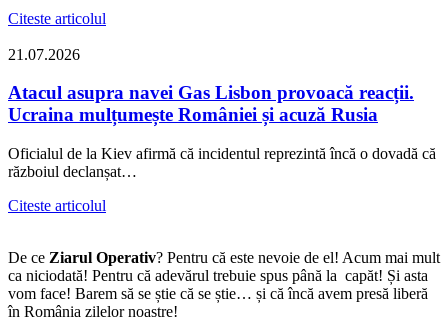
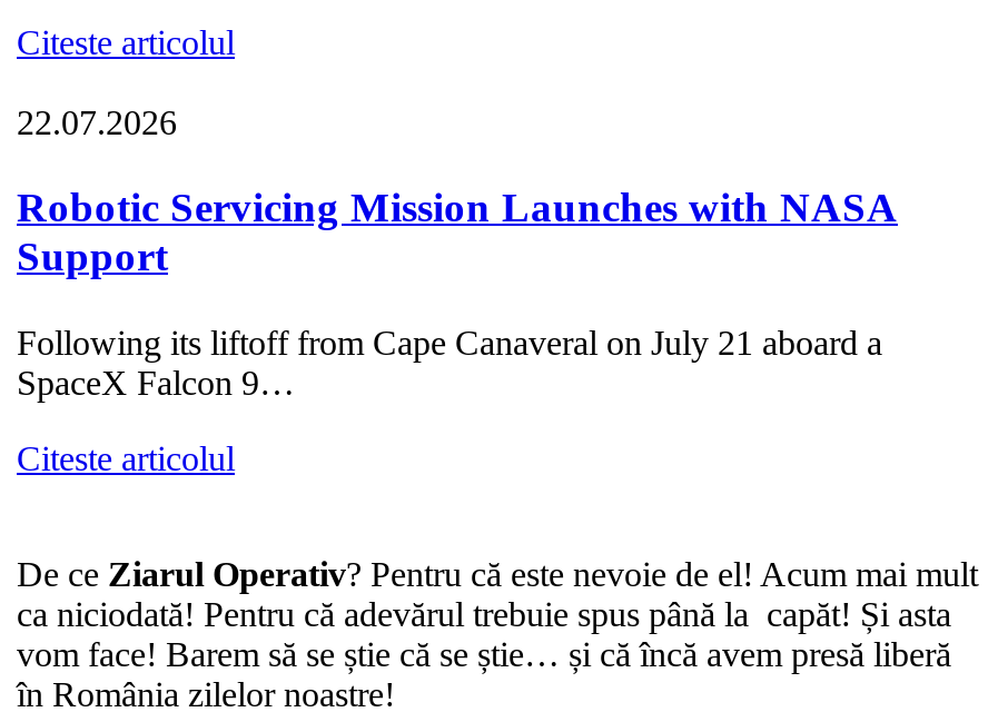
[8,45,80,62] 21.07.2026 -> [17,102,177,140] 22.07.2026
[8,82,414,125] Atacul asupra navei Gas Lisbon provoacă reacții. | Ucraina mulțumește României și acuză Rusia -> [17,184,898,280] Robotic Servicing Mission Launches with NASA | Support
[8,145,436,180] Oficialul de la Kiev afirmă că incidentul reprezintă încă o dovadă că | războiul declanșat… -> [17,324,882,401] Following its liftoff from Cape Canaveral on July 21 aboard a | SpaceX Falcon 9…

